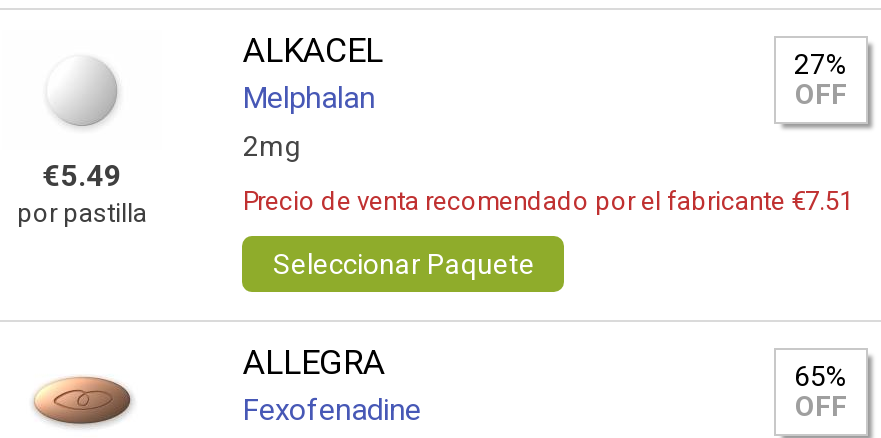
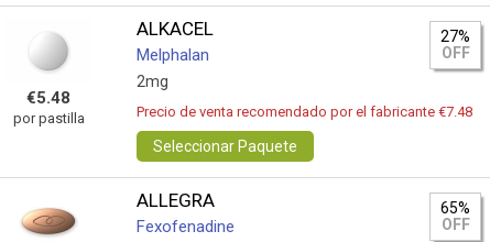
[42,158,122,194] €5.49 -> [26,88,70,108] €5.48
[243,186,853,216] Precio de venta recomendado por el fabricante €7.51 -> [137,103,473,120] Precio de venta recomendado por el fabricante €7.48

